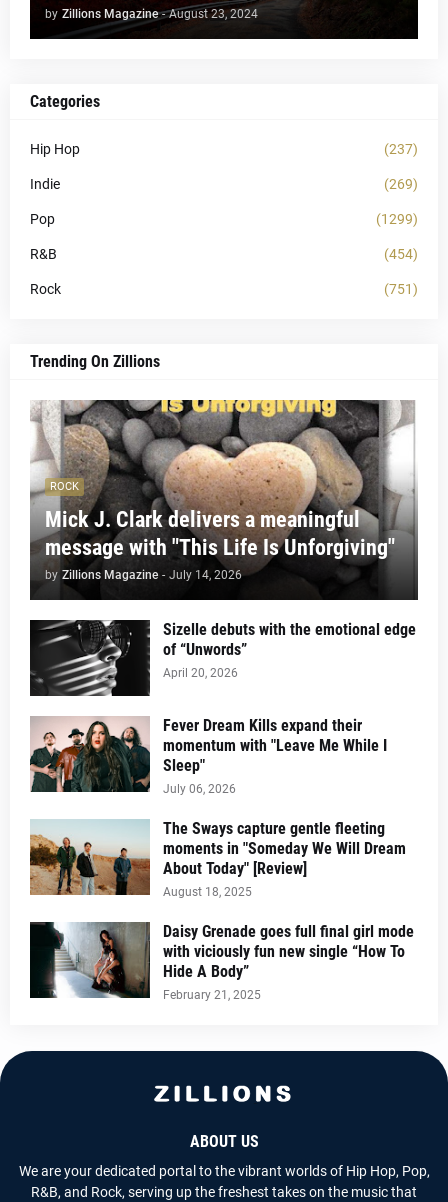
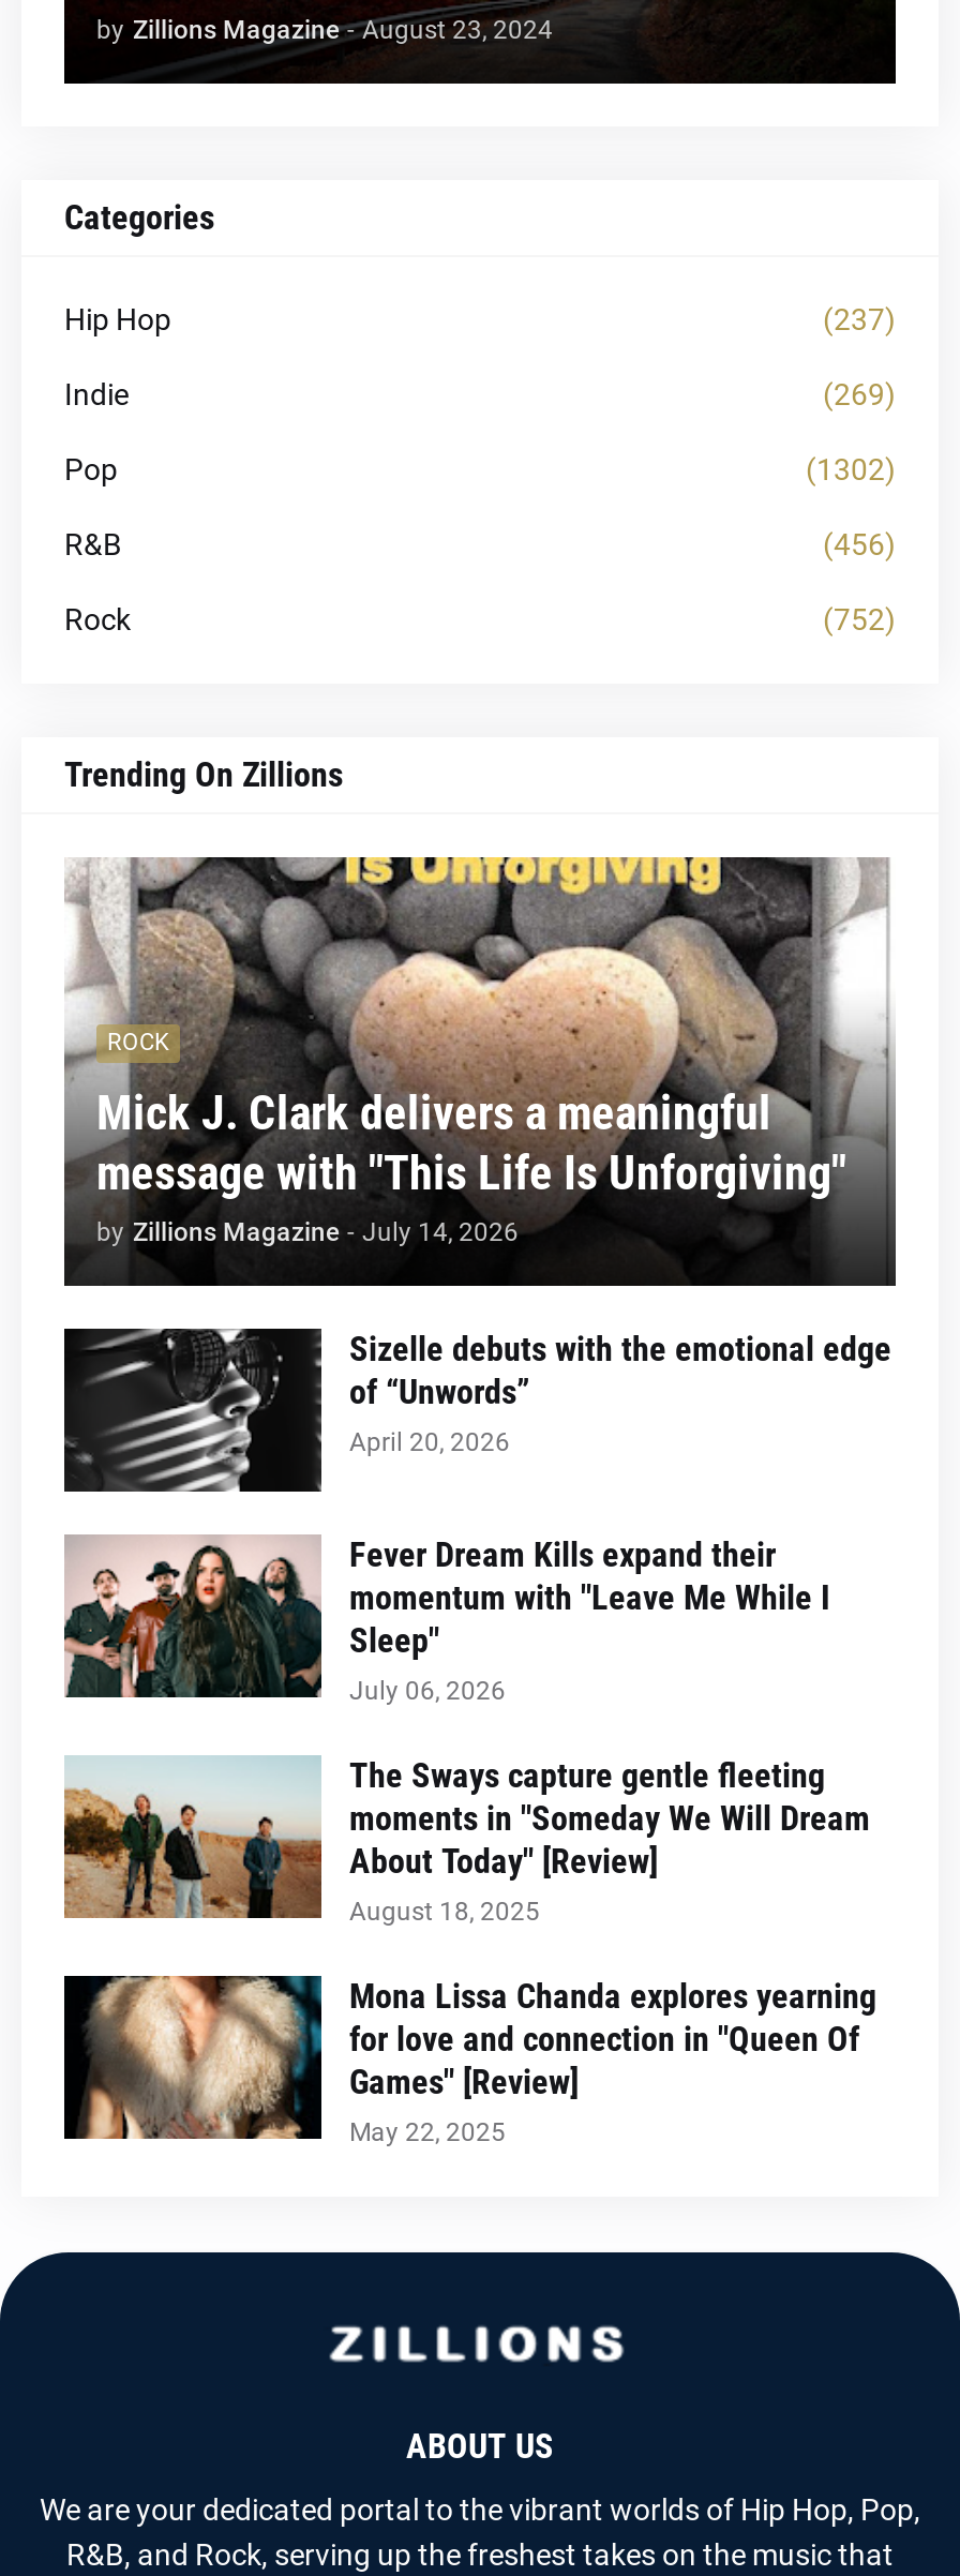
[376,210,418,226] (1299) -> [806,451,896,485] (1302)
[384,245,418,261] (454) -> [823,526,896,560] (456)
[384,280,418,296] (751) -> [823,601,896,635] (752)
[33,921,414,1001] [image] | Daisy Grenade goes full final girl mode | with viciously fun new single “How To | Hide A Body” | February 21, 2025 -> [79,1974,876,2146] [image] | Mona Lissa Chanda explores yearning | for love and connection in "Queen Of | Games" [Review] | May 22, 2025

